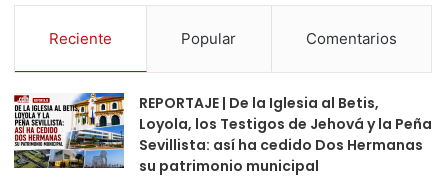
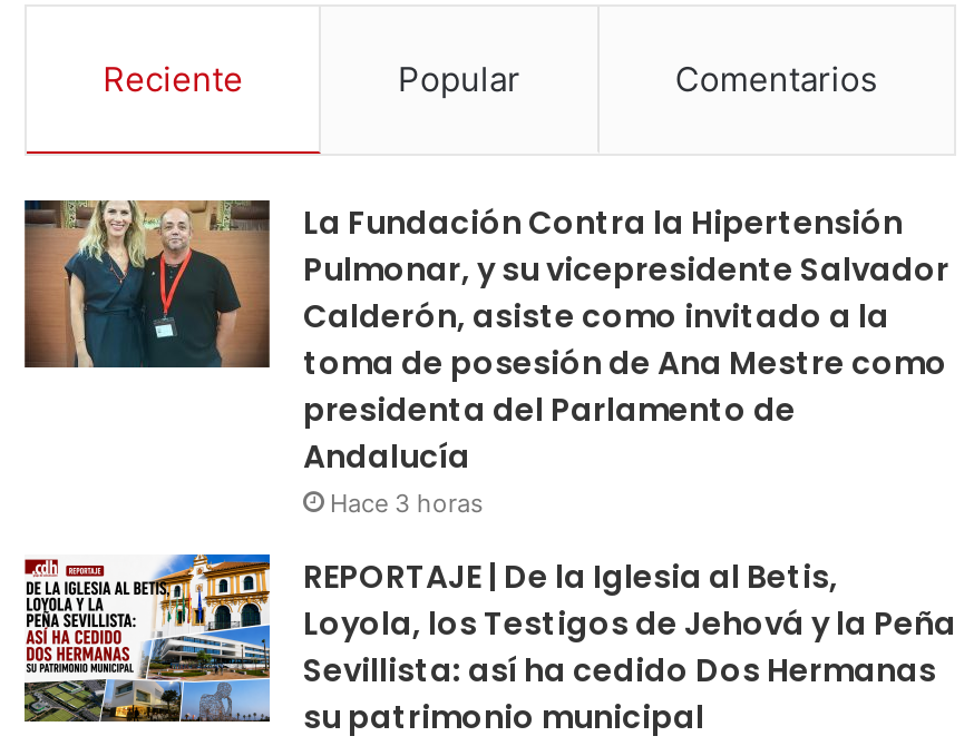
none -> [22,198,949,518] [image] | La Fundación Contra la Hipertensión | Pulmonar, y su vicepresidente Salvador | Calderón, asiste como invitado a la | toma de posesión de Ana Mestre como | presidenta del Parlamento de | Andalucía | Hace 3 horas

